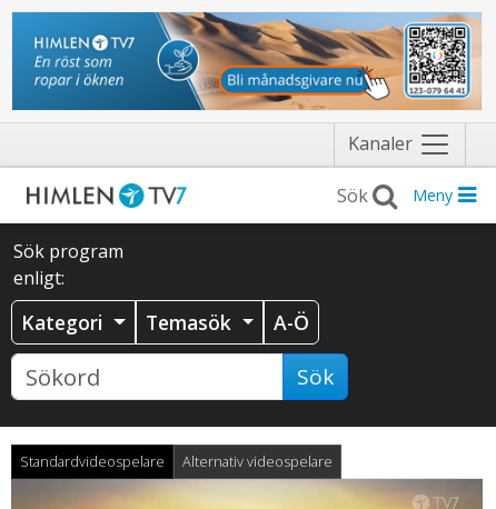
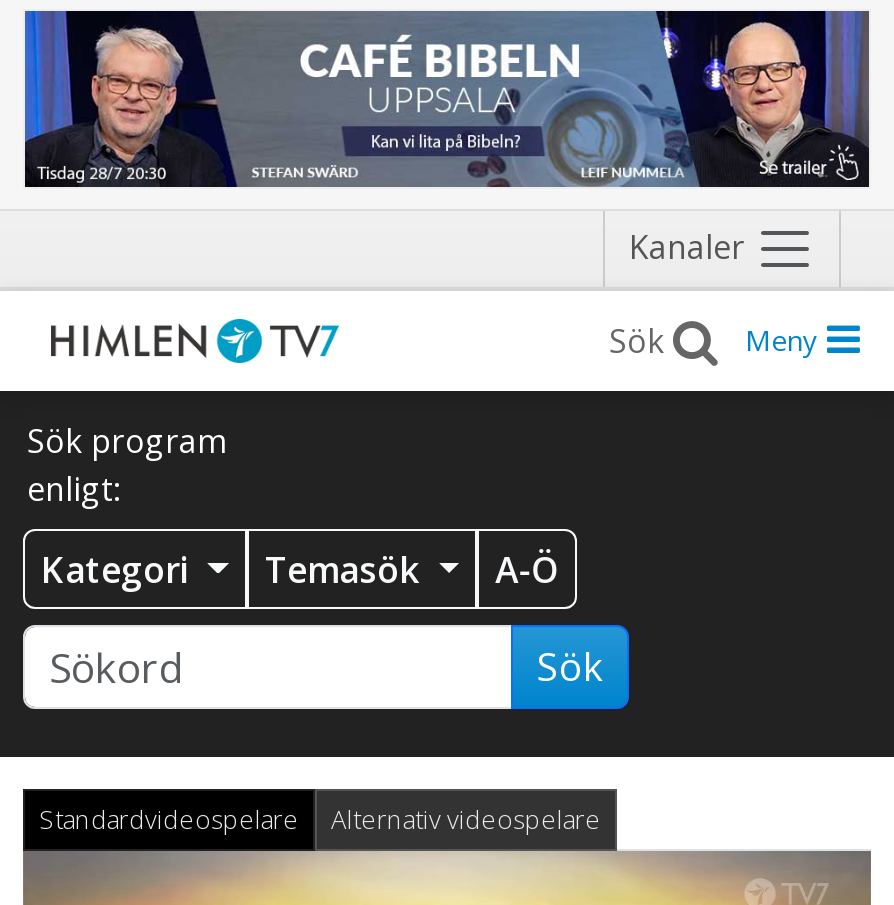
[11,11,482,111] [image] -> [23,9,871,189] [image]

